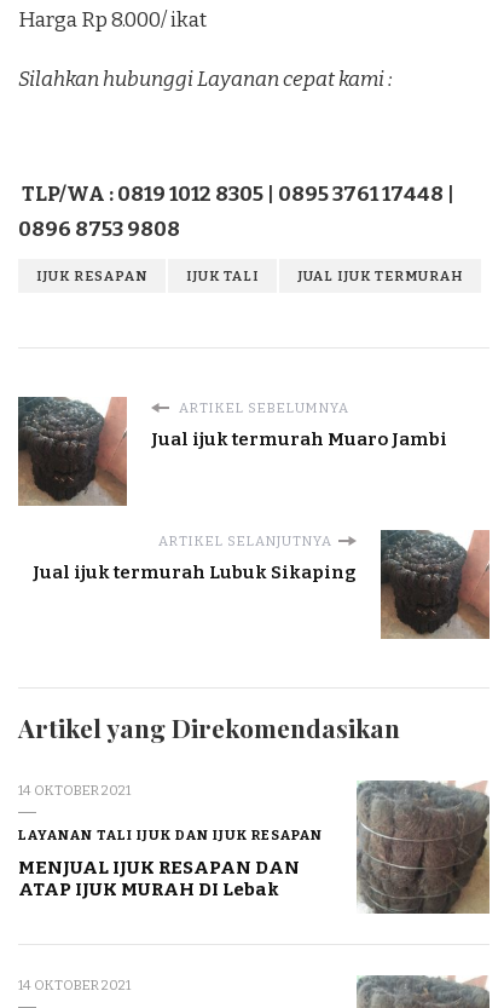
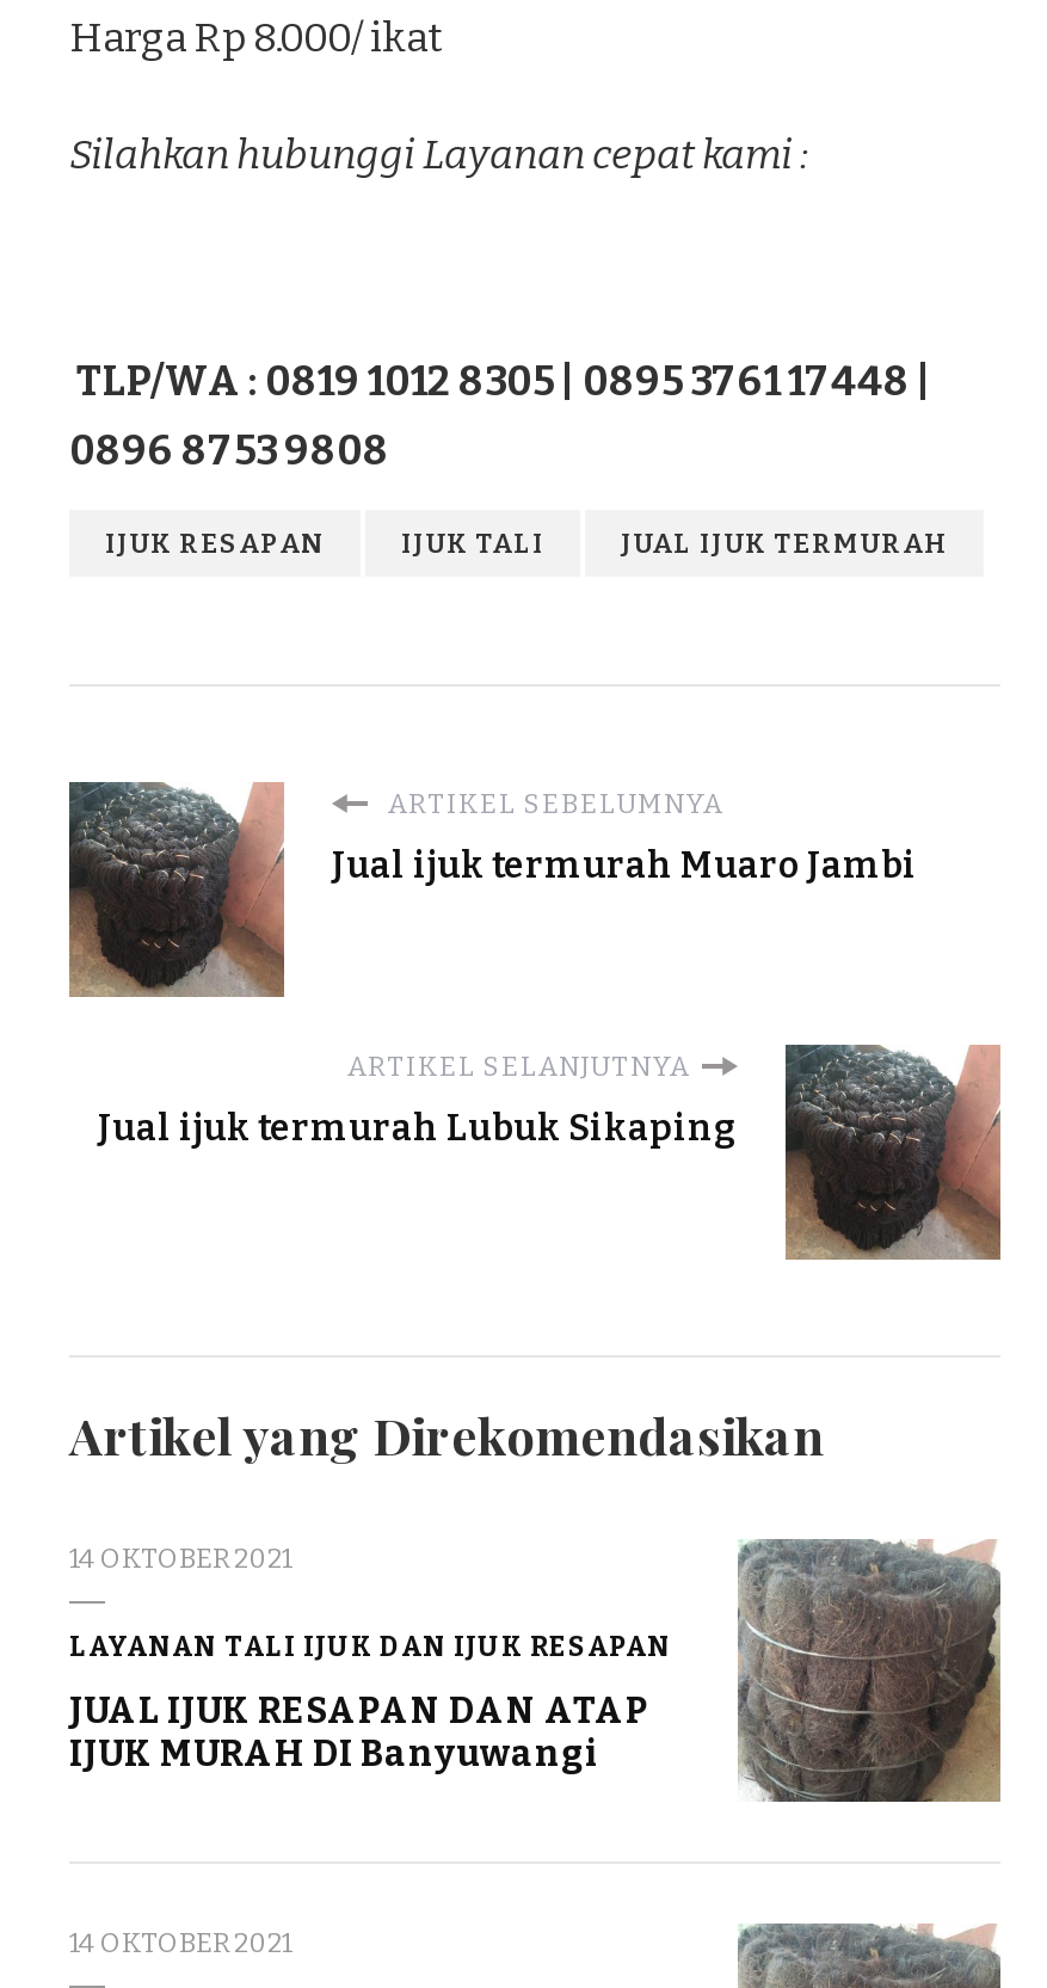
[18,857,300,900] MENJUAL IJUK RESAPAN DAN | ATAP IJUK MURAH DI Lebak -> [69,1690,649,1776] JUAL IJUK RESAPAN DAN ATAP | IJUK MURAH DI Banyuwangi

